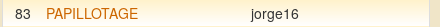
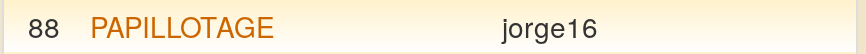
[15,3,138,23] 83 PAPILLOTAGE -> [28,6,274,46] 88 PAPILLOTAGE

